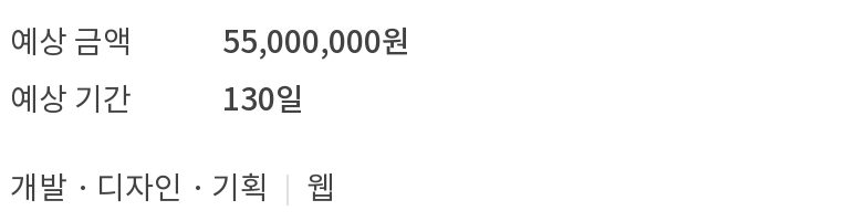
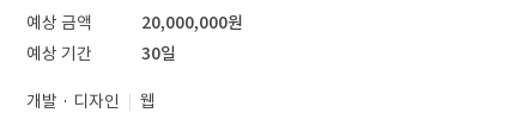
[222,22,410,62] 55,000,000원 -> [141,12,243,33] 20,000,000원
[222,80,304,119] 130일 -> [141,43,176,64] 30일
[10,168,269,208] 개발 · 디자인 · 기획 -> [26,90,120,112] 개발 · 디자인

